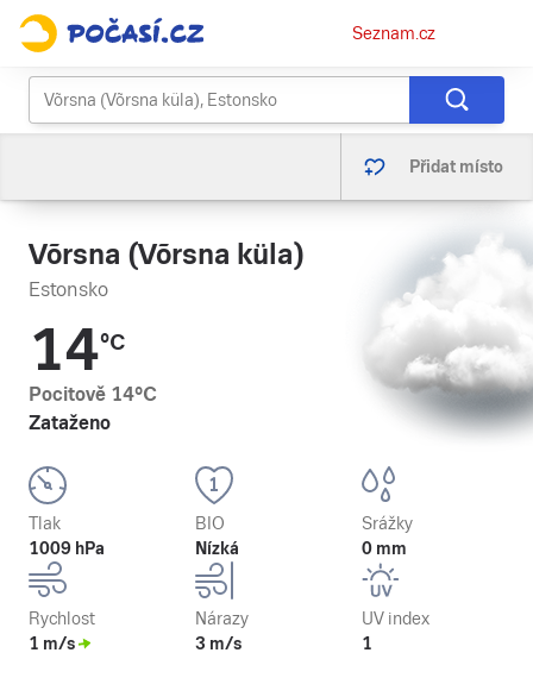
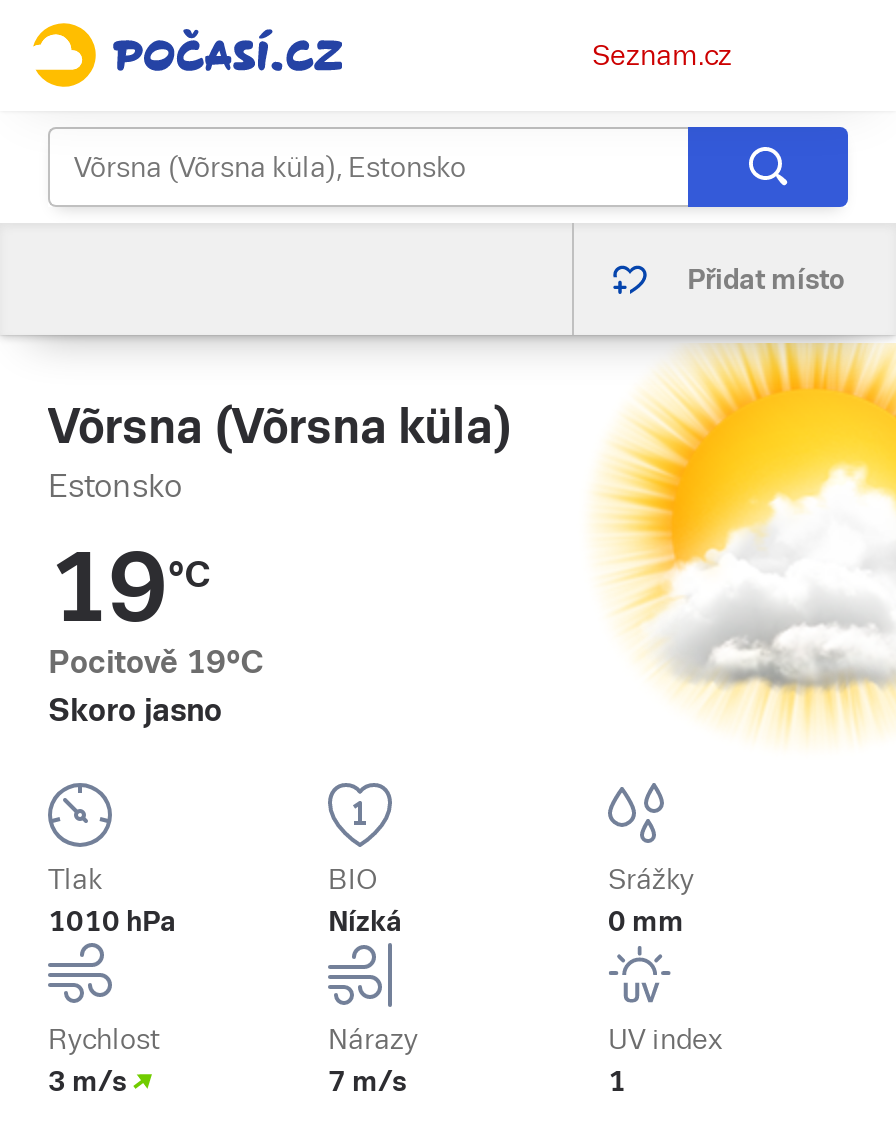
[355,205,529,435] [image] -> [594,341,890,731] [image]
[29,318,157,434] 14°C | Pocitově 14°C | Zataženo -> [48,533,264,729] 19°C | Pocitově 19°C | Skoro jasno
[29,539,105,558] 1009 hPa -> [48,905,176,937] 1010 hPa
[29,634,75,653] 1 m/s -> [48,1065,126,1097] 3 m/s
[195,634,242,653] 3 m/s -> [328,1065,406,1097] 7 m/s

